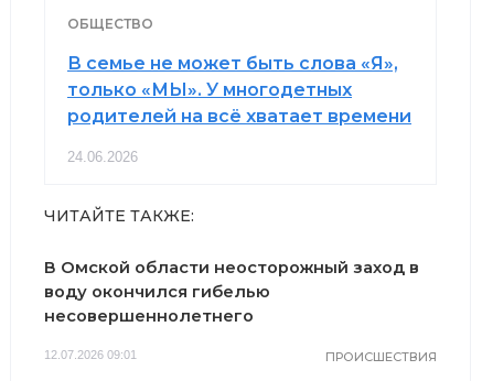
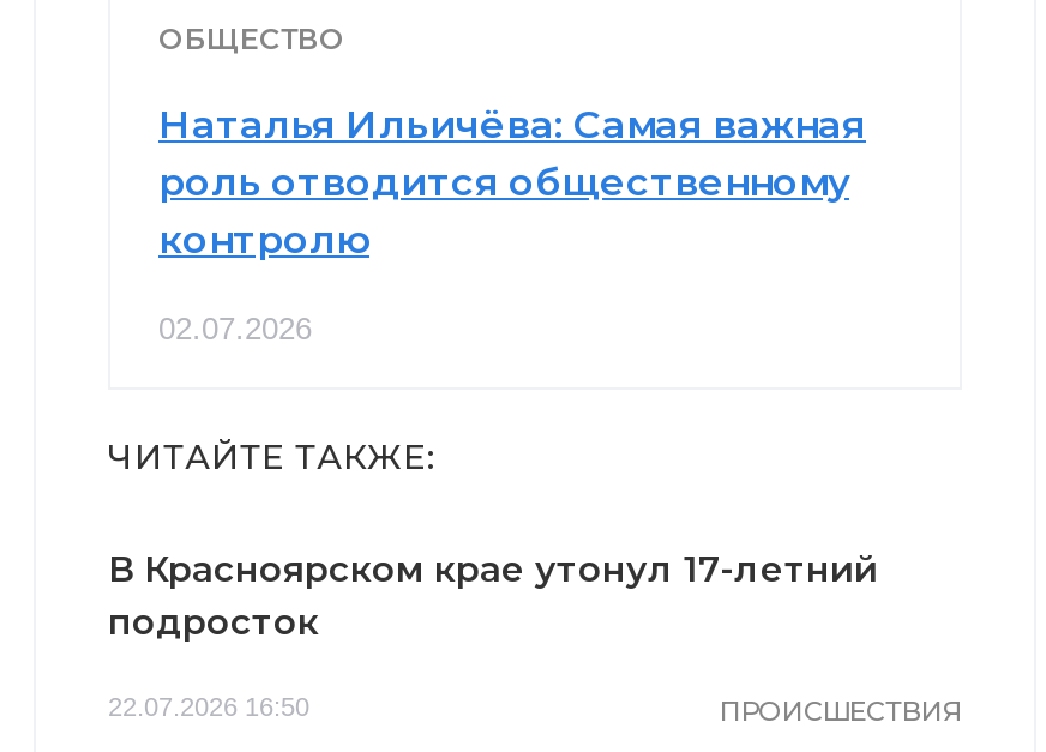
[67,53,411,126] В семье не может быть слова «Я», | только «МЫ». У многодетных | родителей на всё хватает времени -> [158,101,866,262] Наталья Ильичёва: Самая важная | роль отводится общественному | контролю
[67,148,138,165] 24.06.2026 -> [158,310,312,346] 02.07.2026
[44,257,419,326] В Омской области неосторожный заход в | воду окончился гибелью | несовершеннолетнего -> [108,548,878,644] В Красноярском крае утонул 17-летний | подросток
[44,348,137,361] 12.07.2026 09:01 -> [108,692,309,720] 22.07.2026 16:50

